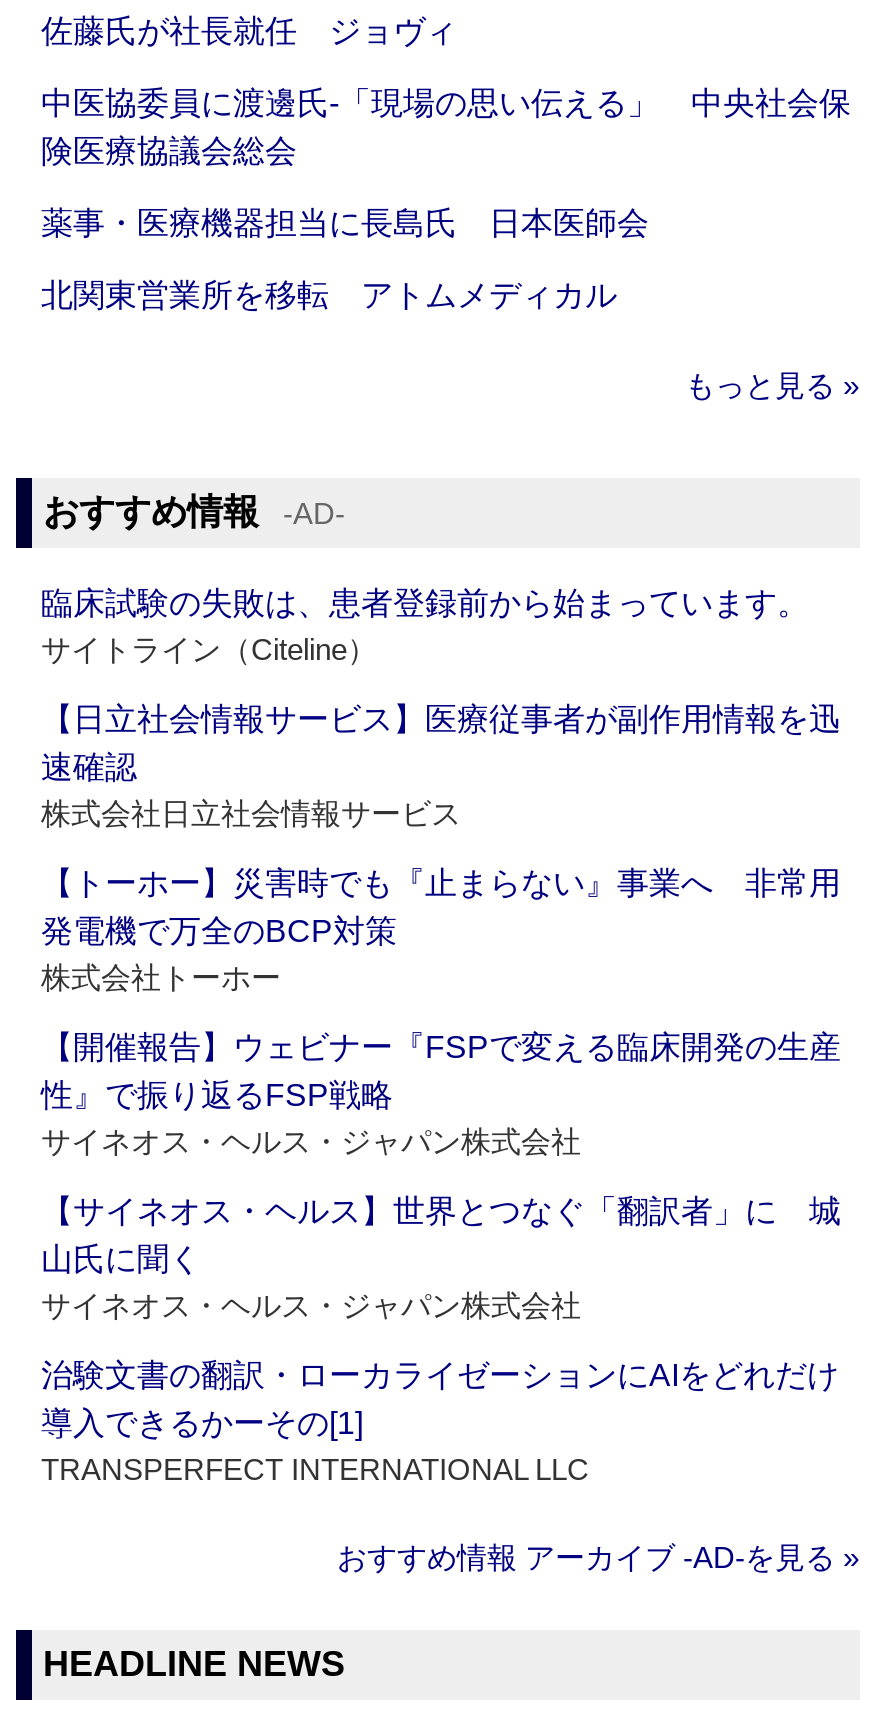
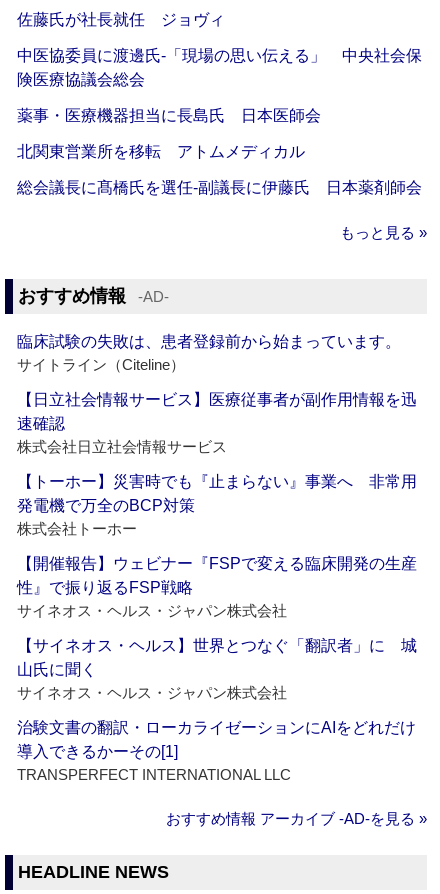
none -> [17,179,422,196] 総会議長に髙橋氏を選任‐副議長に伊藤氏 日本薬剤師会

